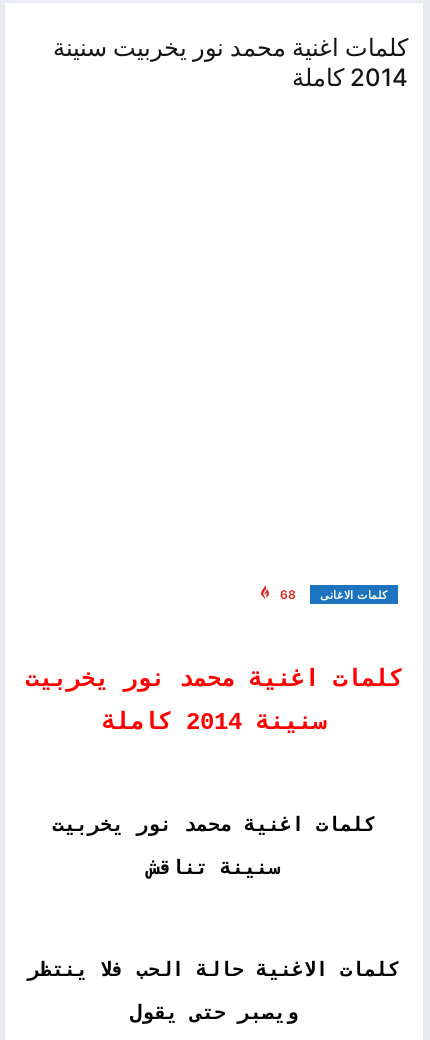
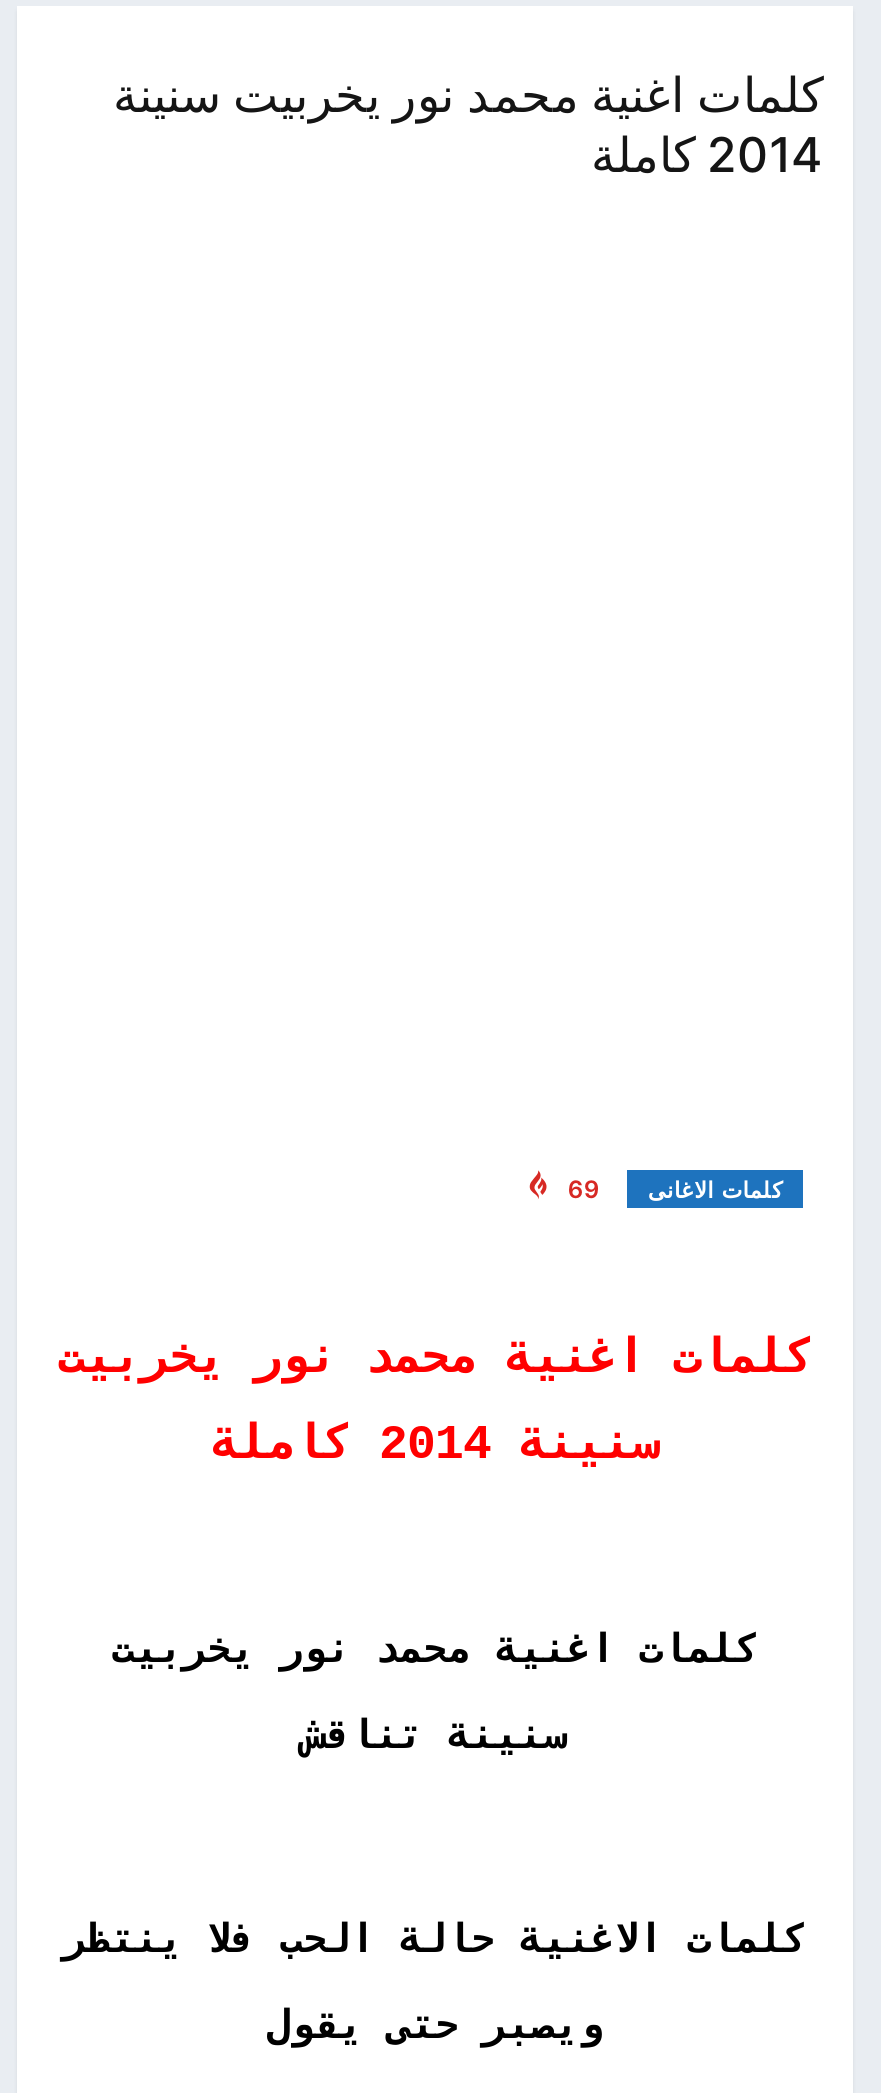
[277,587,388,602] كلمات الاغانى 68 -> [562,1174,783,1204] كلمات الاغانى 69

